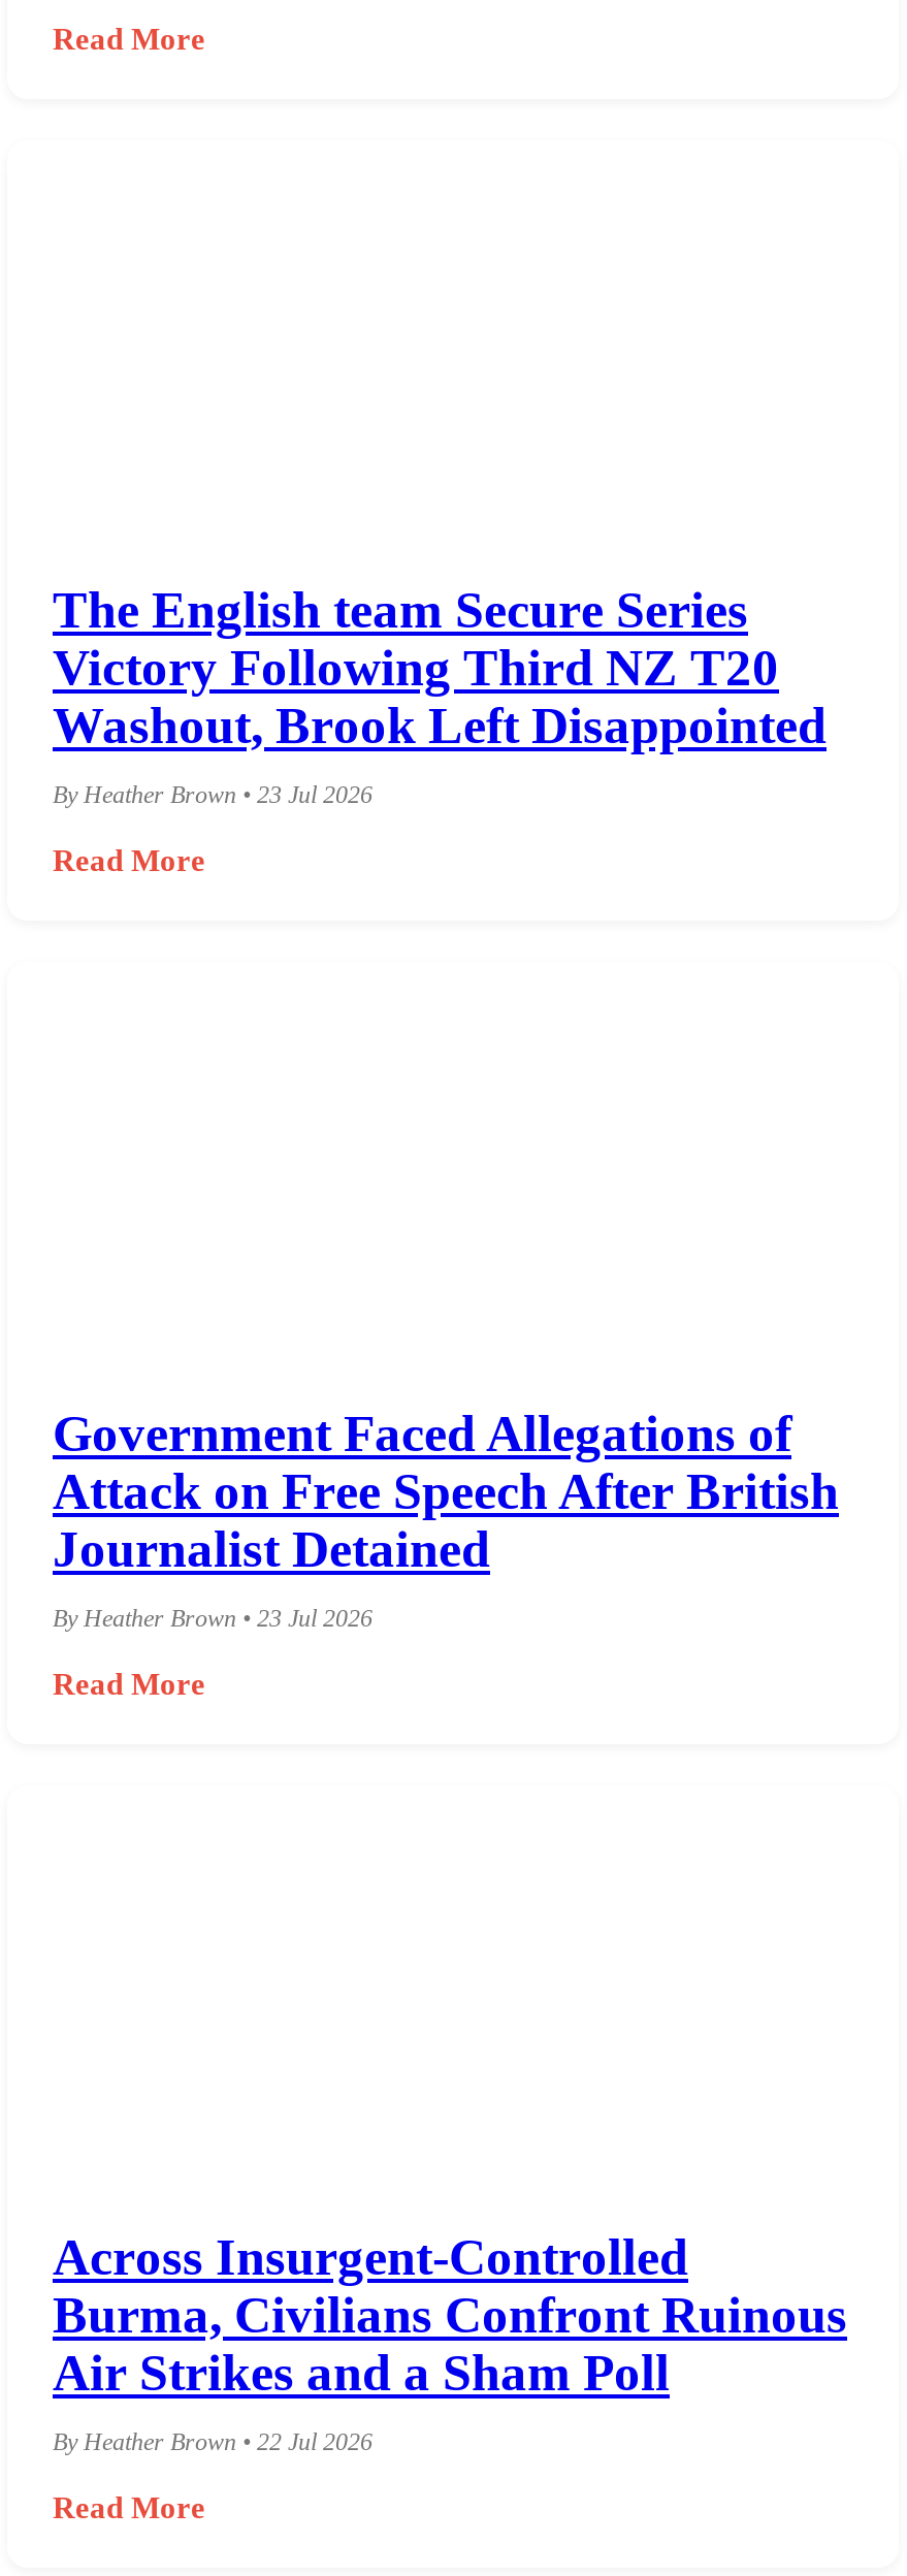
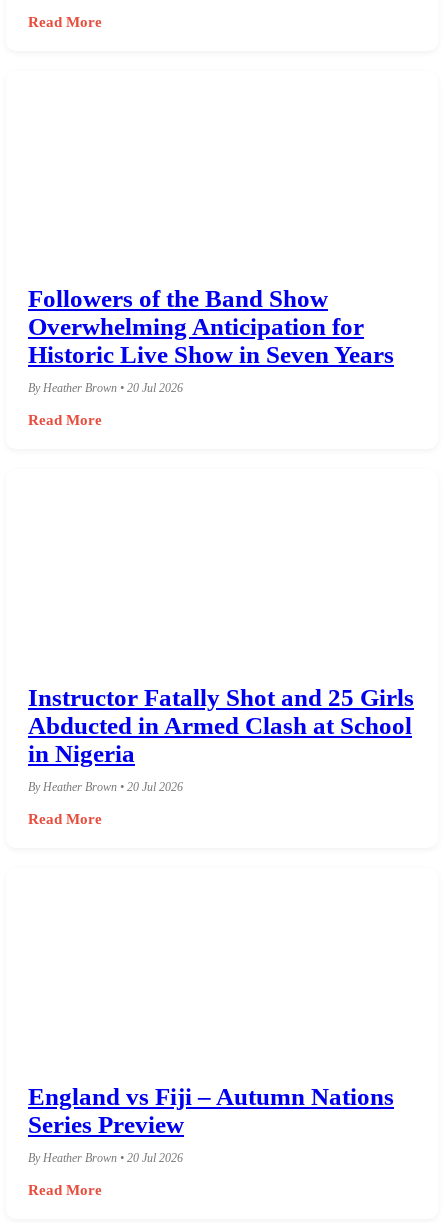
[53,583,827,754] The English team Secure Series | Victory Following Third NZ T20 | Washout, Brook Left Disappointed -> [28,285,394,368] Followers of the Band Show | Overwhelming Anticipation for | Historic Live Show in Seven Years
[53,781,372,810] By Heather Brown • 23 Jul 2026 -> [28,381,183,395] By Heather Brown • 20 Jul 2026
[53,1406,839,1578] Government Faced Allegations of | Attack on Free Speech After British | Journalist Detained -> [28,684,414,767] Instructor Fatally Shot and 25 Girls | Abducted in Armed Clash at School | in Nigeria
[53,1604,372,1633] By Heather Brown • 23 Jul 2026 -> [28,780,183,794] By Heather Brown • 20 Jul 2026
[53,2230,847,2401] Across Insurgent-Controlled | Burma, Civilians Confront Ruinous | Air Strikes and a Sham Poll -> [28,1083,394,1138] England vs Fiji – Autumn Nations | Series Preview
[53,2428,372,2457] By Heather Brown • 22 Jul 2026 -> [28,1151,183,1165] By Heather Brown • 20 Jul 2026

